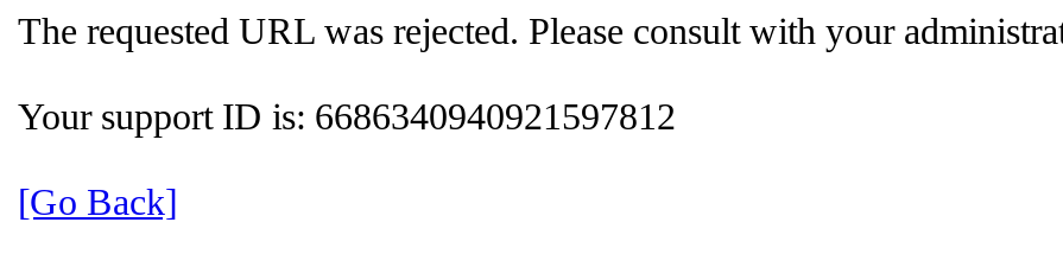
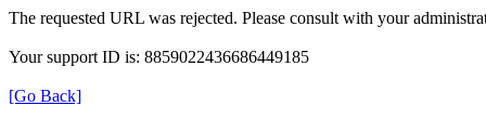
[18,96,676,136] Your support ID is: 6686340940921597812 -> [9,48,309,66] Your support ID is: 8859022436686449185

